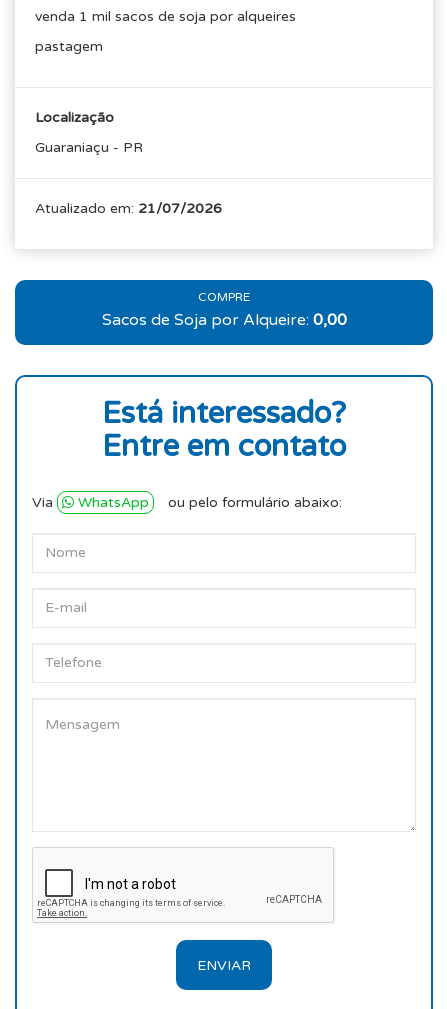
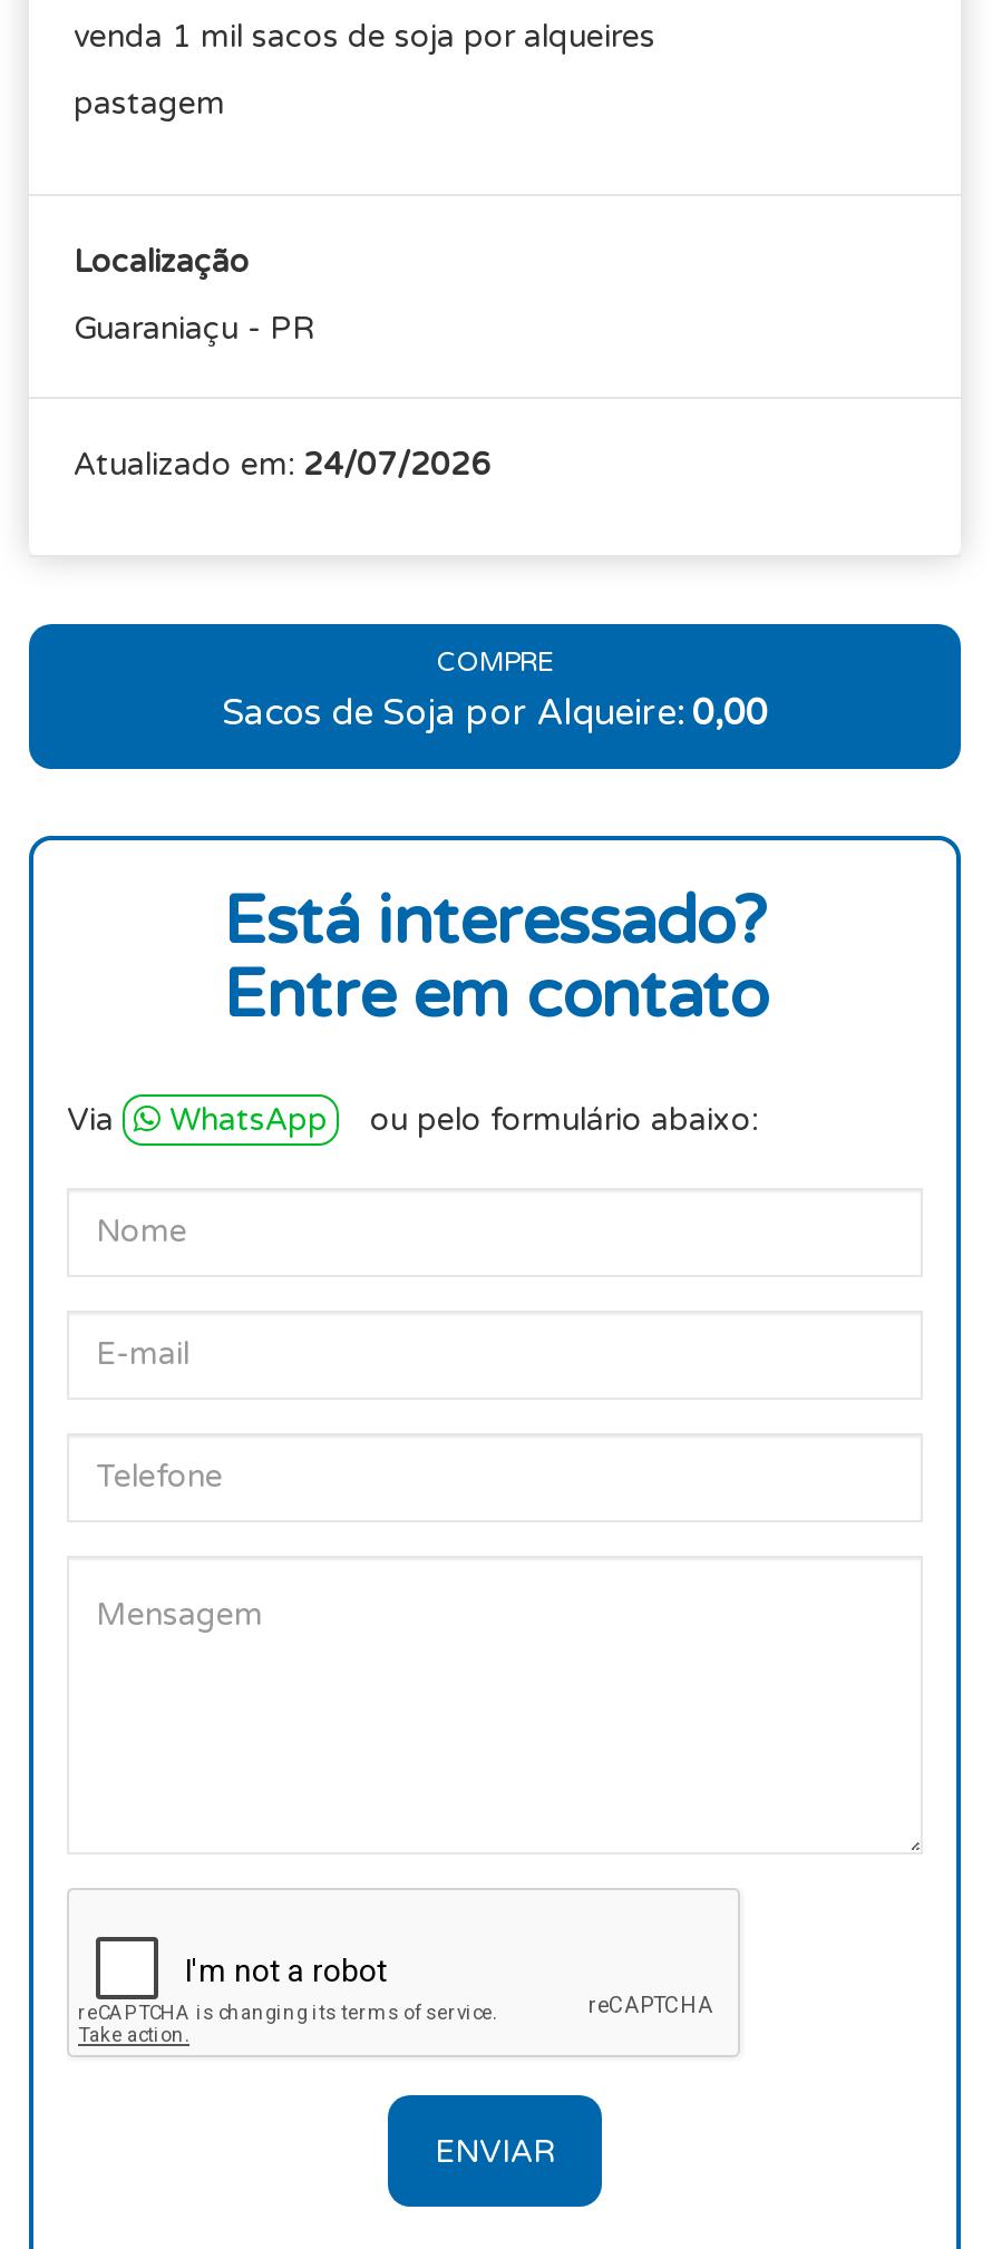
[35,200,222,217] Atualizado em: 21/07/2026 -> [74,446,490,484] Atualizado em: 24/07/2026

